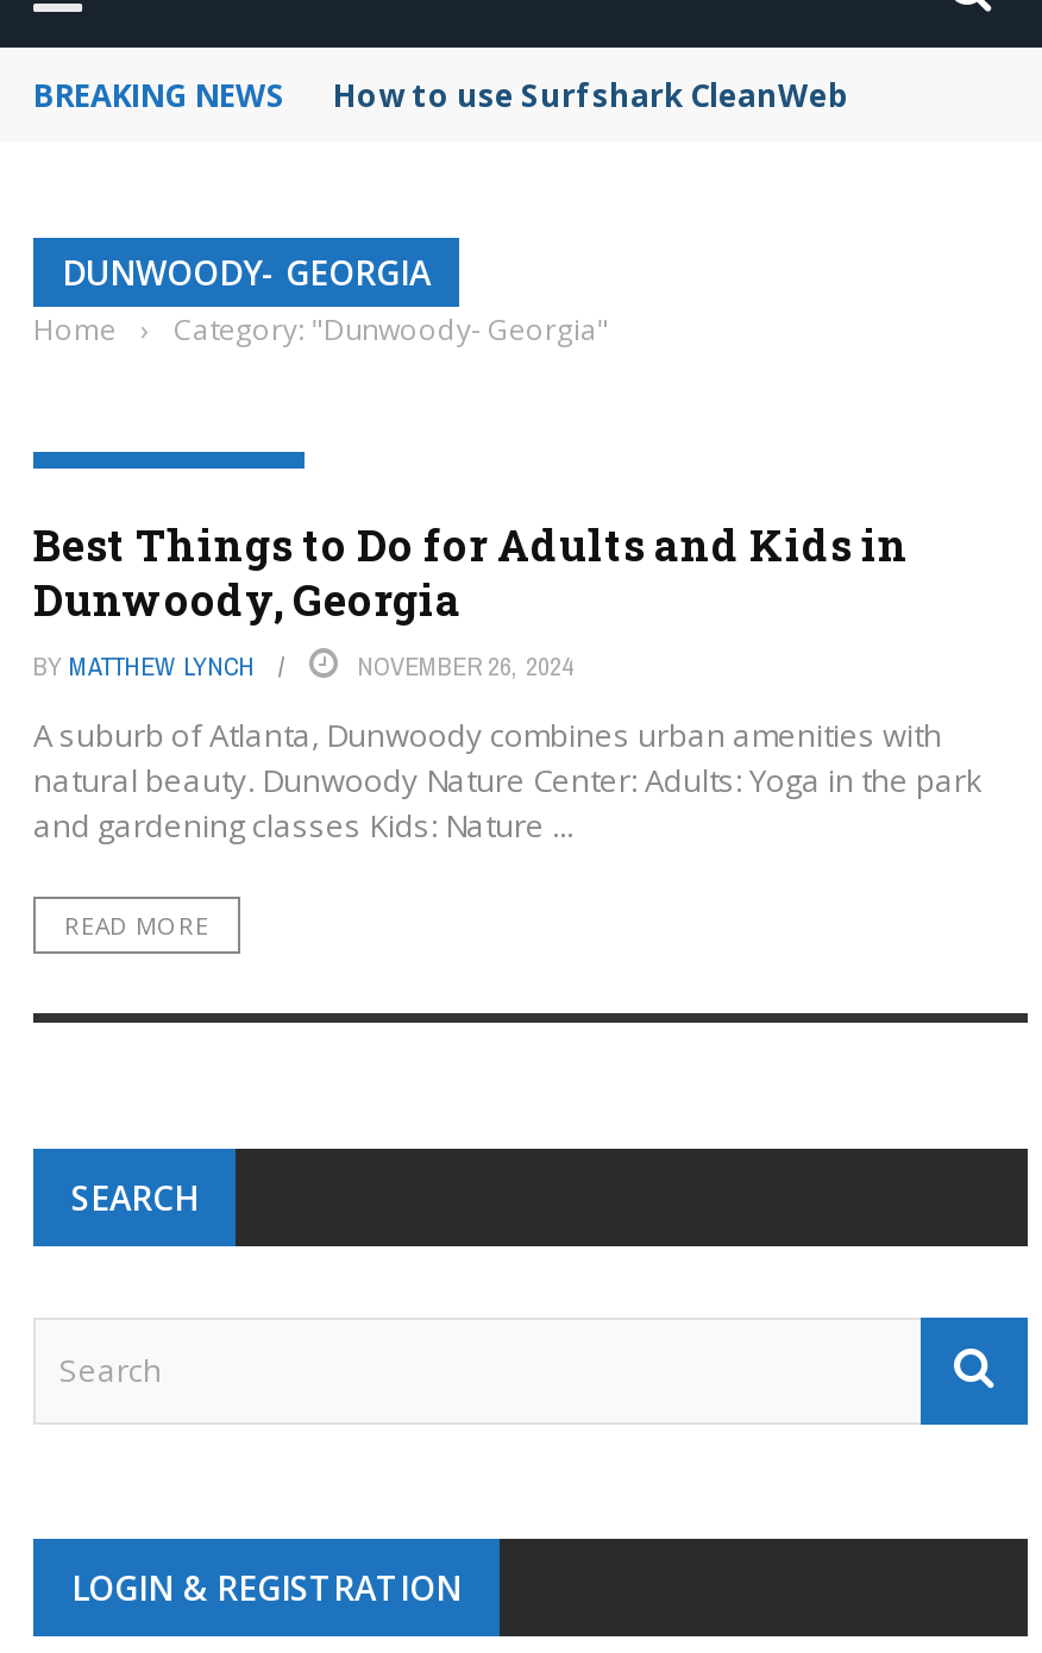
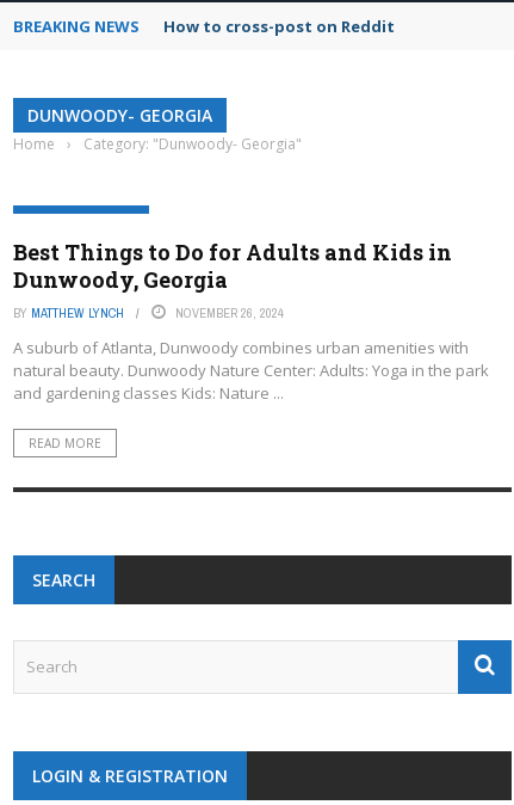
[333,74,849,117] How to use Surfshark CleanWeb -> [163,16,395,37] How to cross-post on Reddit

